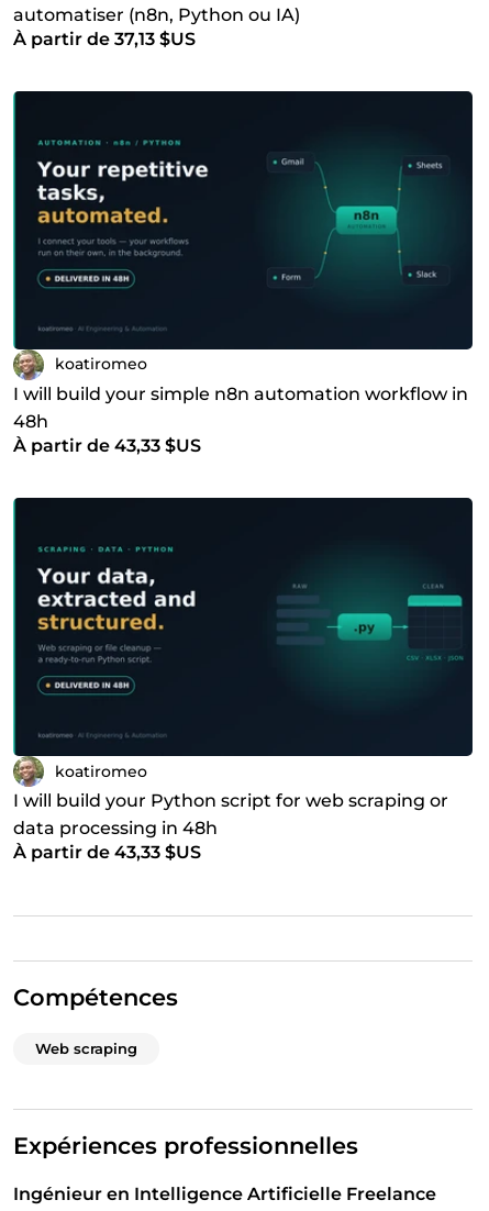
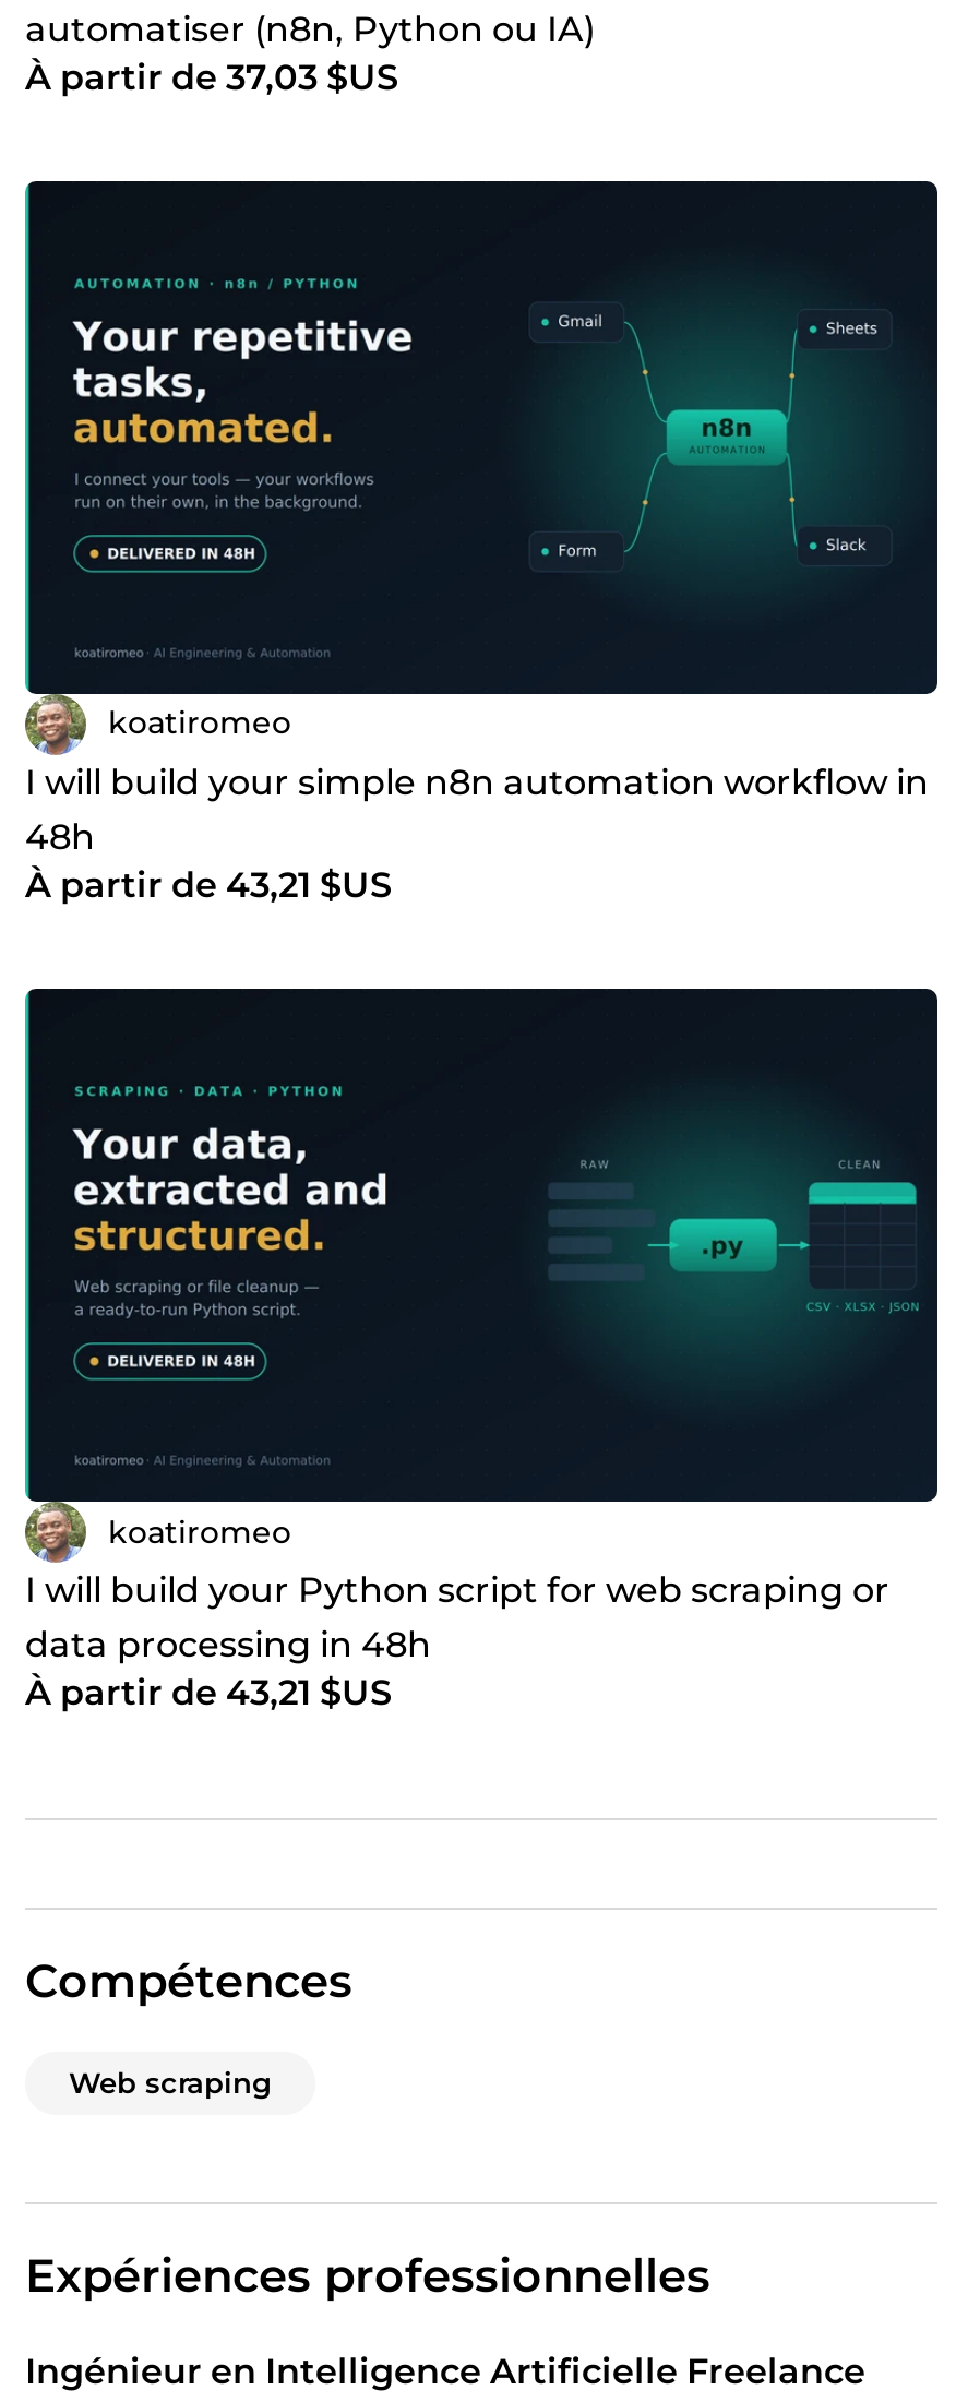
[13,28,196,49] À partir de 37,13 $US -> [25,56,398,98] À partir de 37,03 $US
[13,435,201,456] À partir de 43,33 $US -> [25,864,392,906] À partir de 43,21 $US
[13,842,201,863] À partir de 43,33 $US -> [25,1672,392,1714] À partir de 43,21 $US

